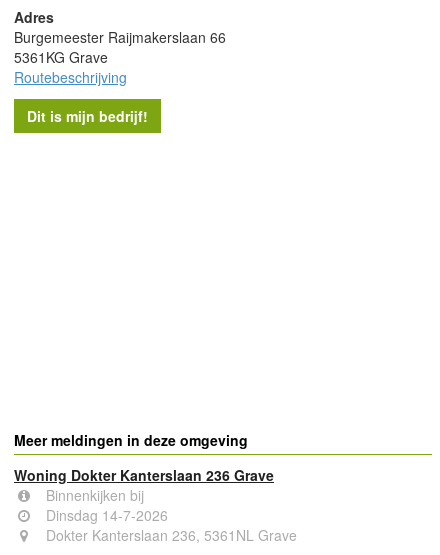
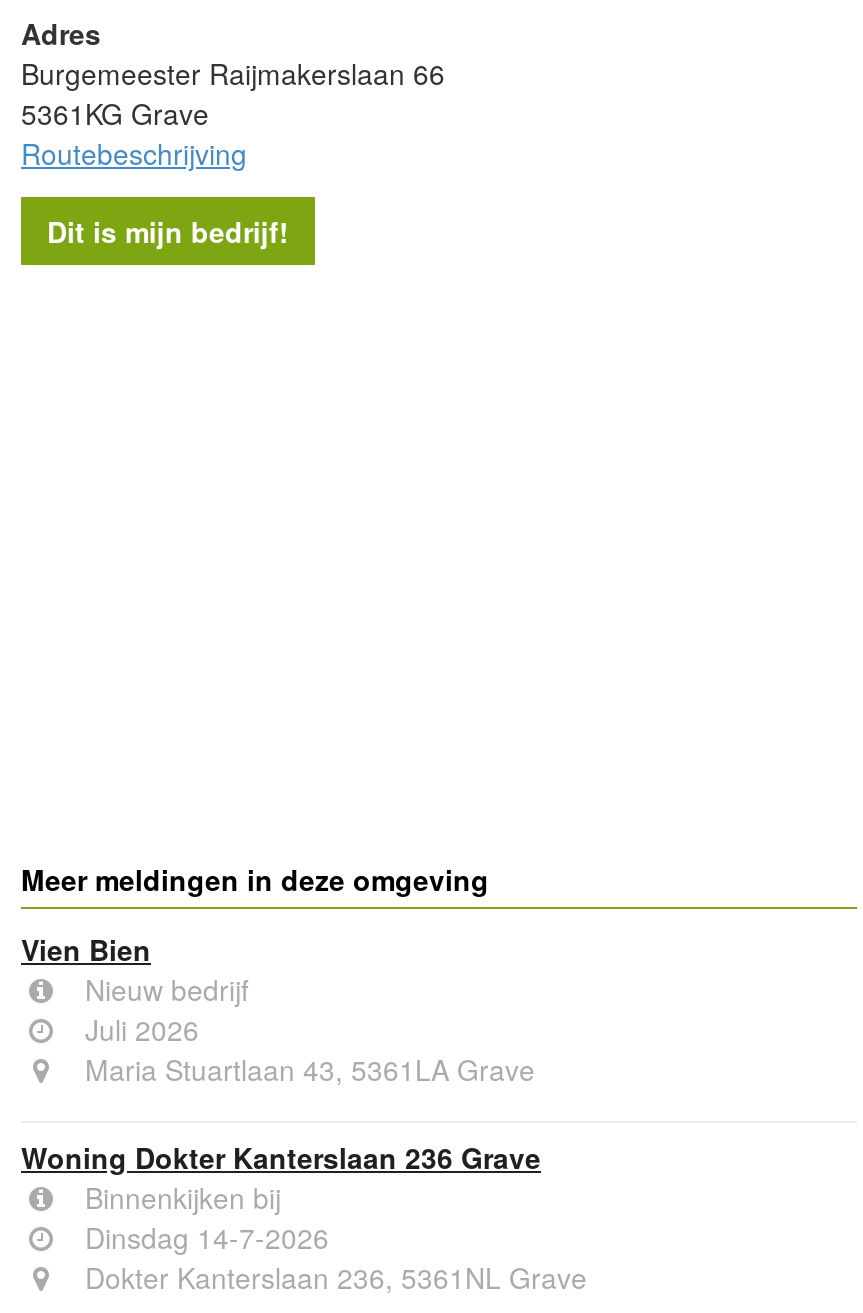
none -> [21,929,535,1089] Vien Bien | Nieuw bedrijf | Juli 2026 | Maria Stuartlaan 43, 5361LA Grave

